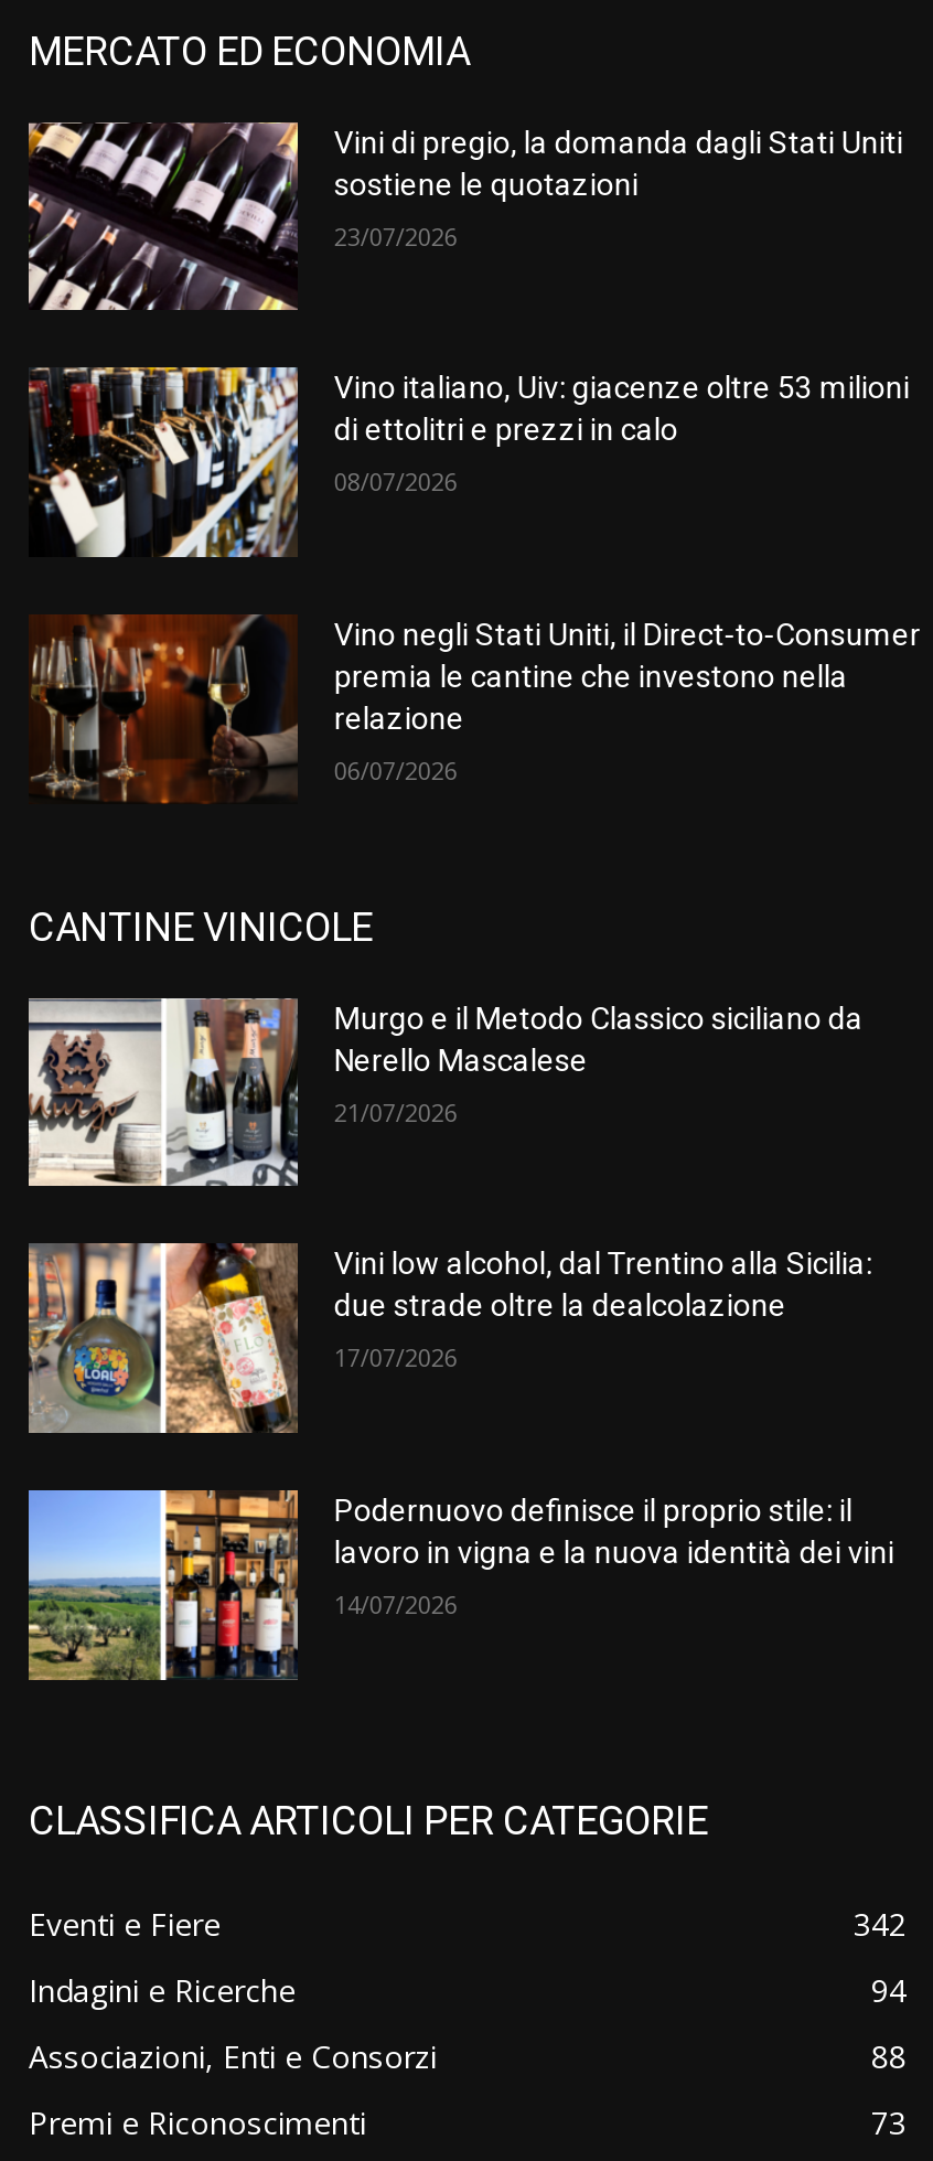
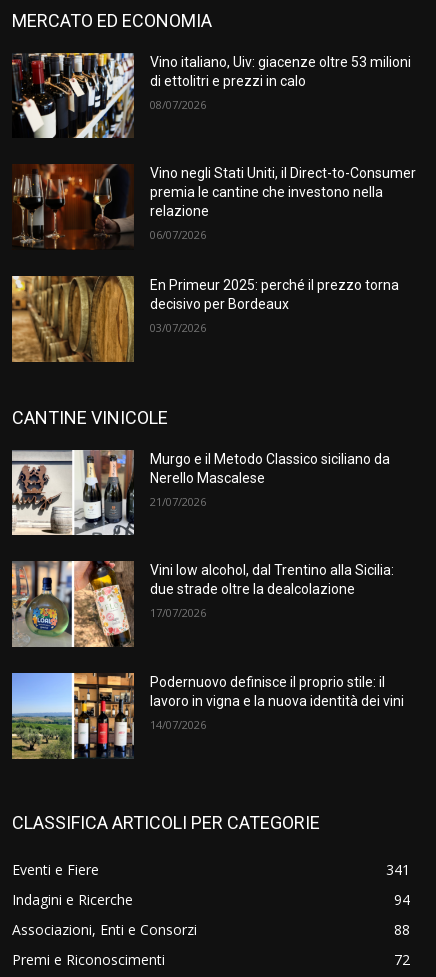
[26,120,903,312] [image] | Vini di pregio, la domanda dagli Stati Uniti | sostiene le quotazioni | 23/07/2026 -> none
moved [26,363,921,787] -> [11,50,416,242]: [image] | Vino italiano, Uiv: giacenze oltre 53 milioni | di ettolitri e prezzi in calo | 08/07/2026 | Vino negli Stati Uniti, il Direct-to-Consumer | premia le cantine che investono nella | relazione | 06/07/2026
none -> [11,275,399,363] [image] | En Primeur 2025: perché il prezzo torna | decisivo per Bordeaux | 03/07/2026
[854,1902,907,1944] 342 -> [386,860,410,879] 341
[871,2101,907,2143] 73 -> [394,950,410,969] 72

